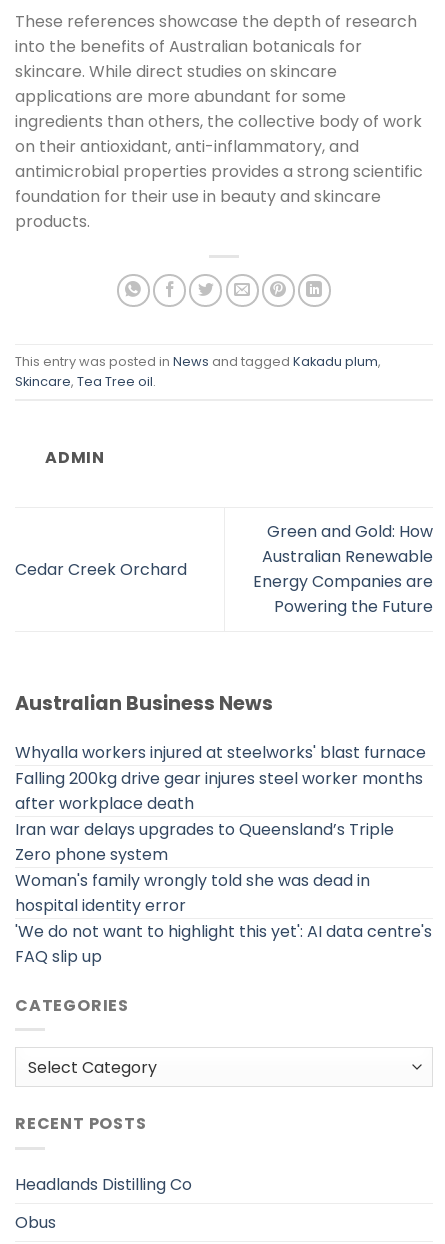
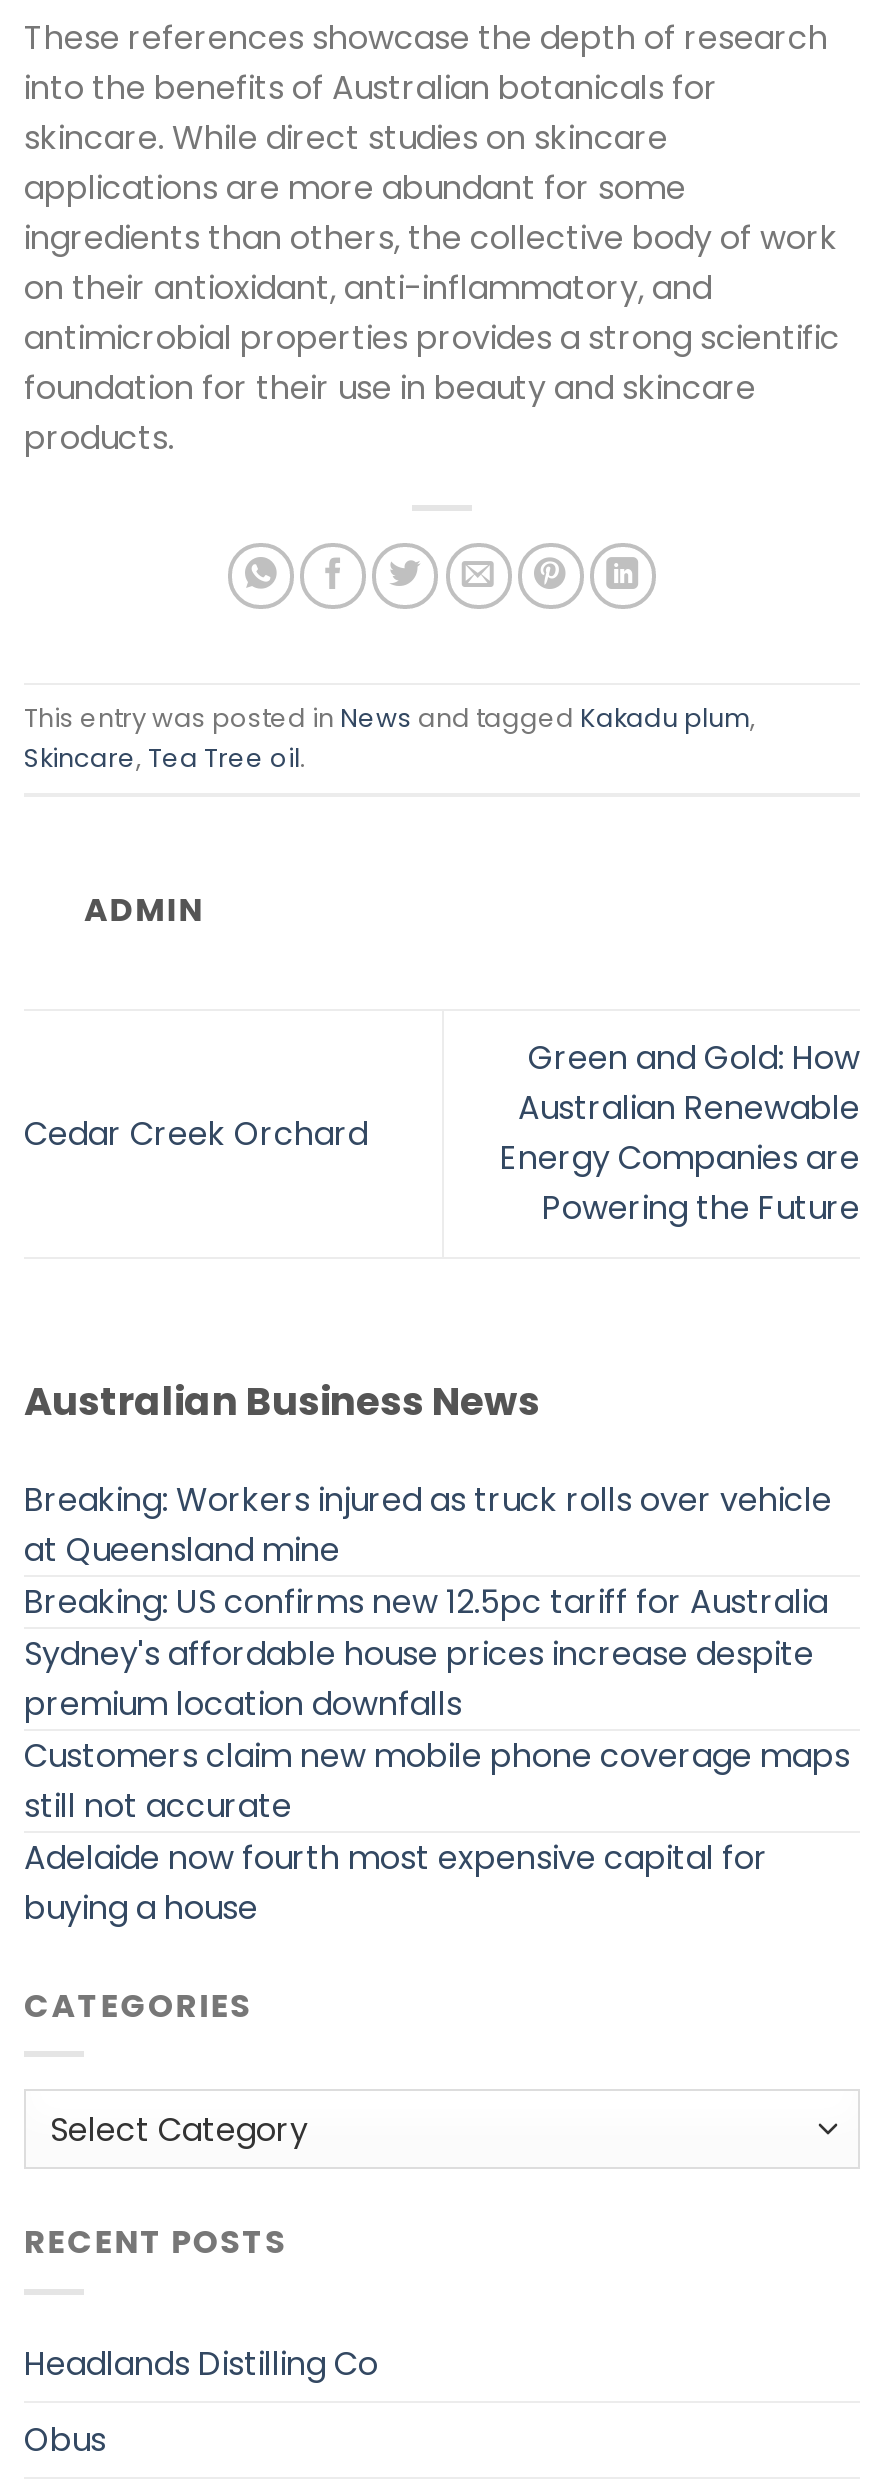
[15,741,432,968] Whyalla workers injured at steelworks' blast furnace | Falling 200kg drive gear injures steel worker months | after workplace death | Iran war delays upgrades to Queensland’s Triple | Zero phone system | Woman's family wrongly told she was dead in | hospital identity error | 'We do not want to highlight this yet': AI data centre's | FAQ slip up -> [24,1476,850,1930] Breaking: Workers injured as truck rolls over vehicle | at Queensland mine | Breaking: US confirms new 12.5pc tariff for Australia | Sydney's affordable house prices increase despite | premium location downfalls | Customers claim new mobile phone coverage maps | still not accurate | Adelaide now fourth most expensive capital for | buying a house

